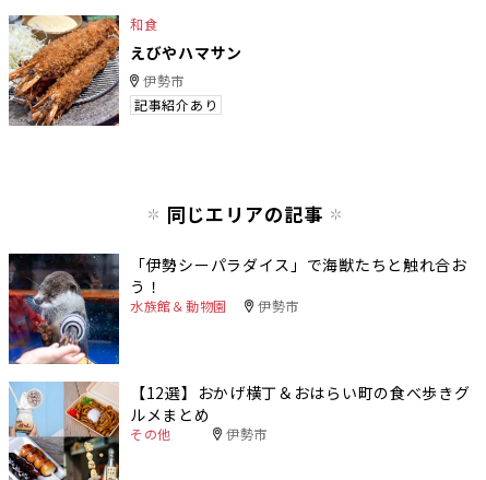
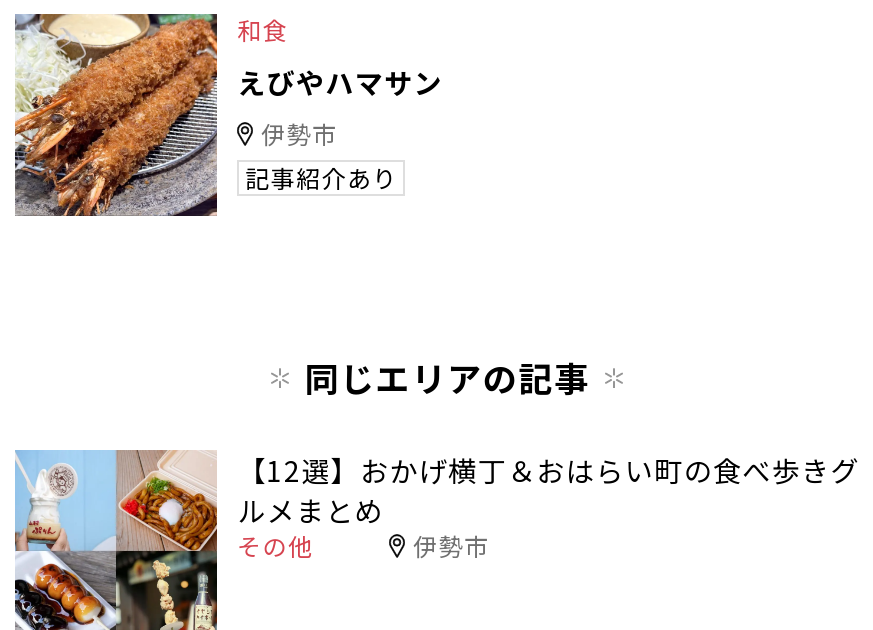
[8,253,467,365] [image] | 「伊勢シーパラダイス」で海獣たちと触れ合お | う！ | 水族館＆動物園 | 伊勢市 -> none

